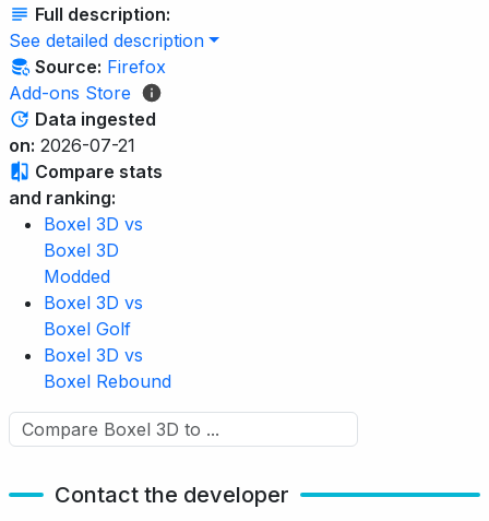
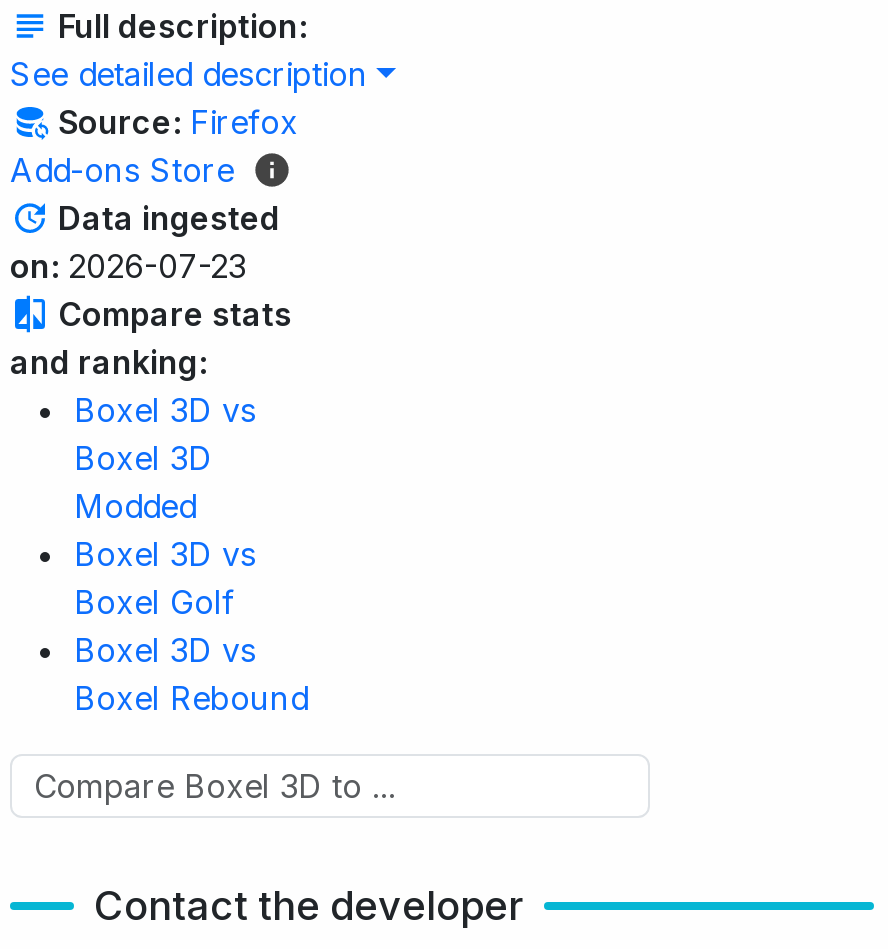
[9,134,135,156] on: 2026-07-21 -> [10,246,246,286] on: 2026-07-23

